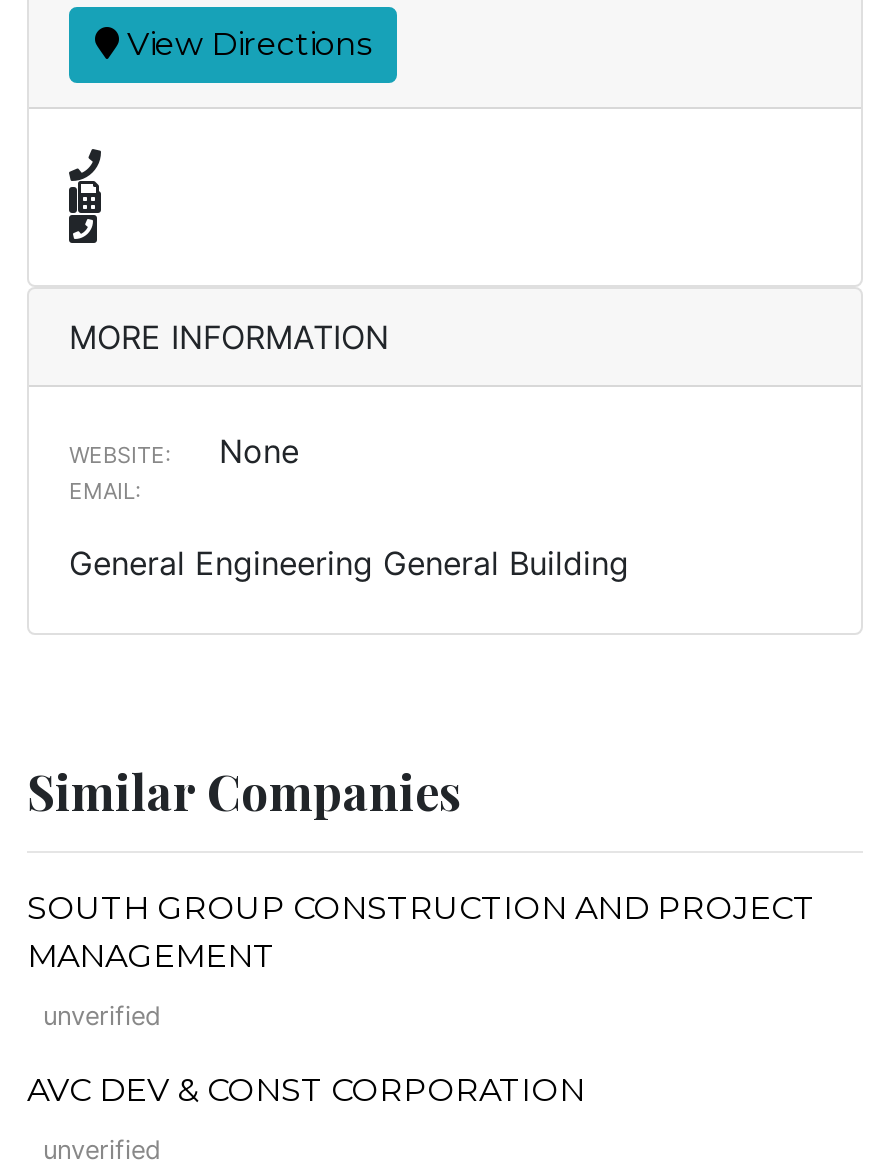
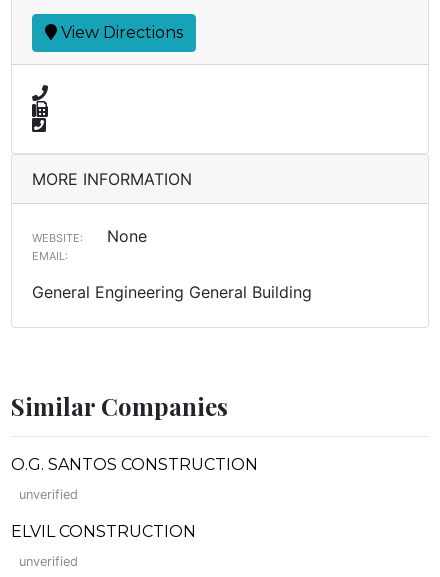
[27,889,815,975] SOUTH GROUP CONSTRUCTION AND PROJECT | MANAGEMENT -> [11,455,258,474] O.G. SANTOS CONSTRUCTION
[27,1071,585,1109] AVC DEV & CONST CORPORATION -> [11,522,196,541] ELVIL CONSTRUCTION

